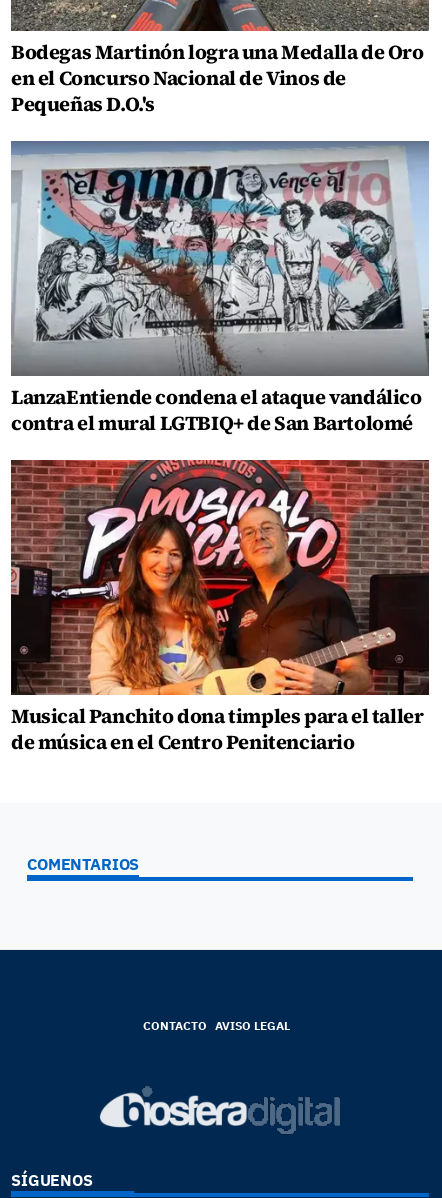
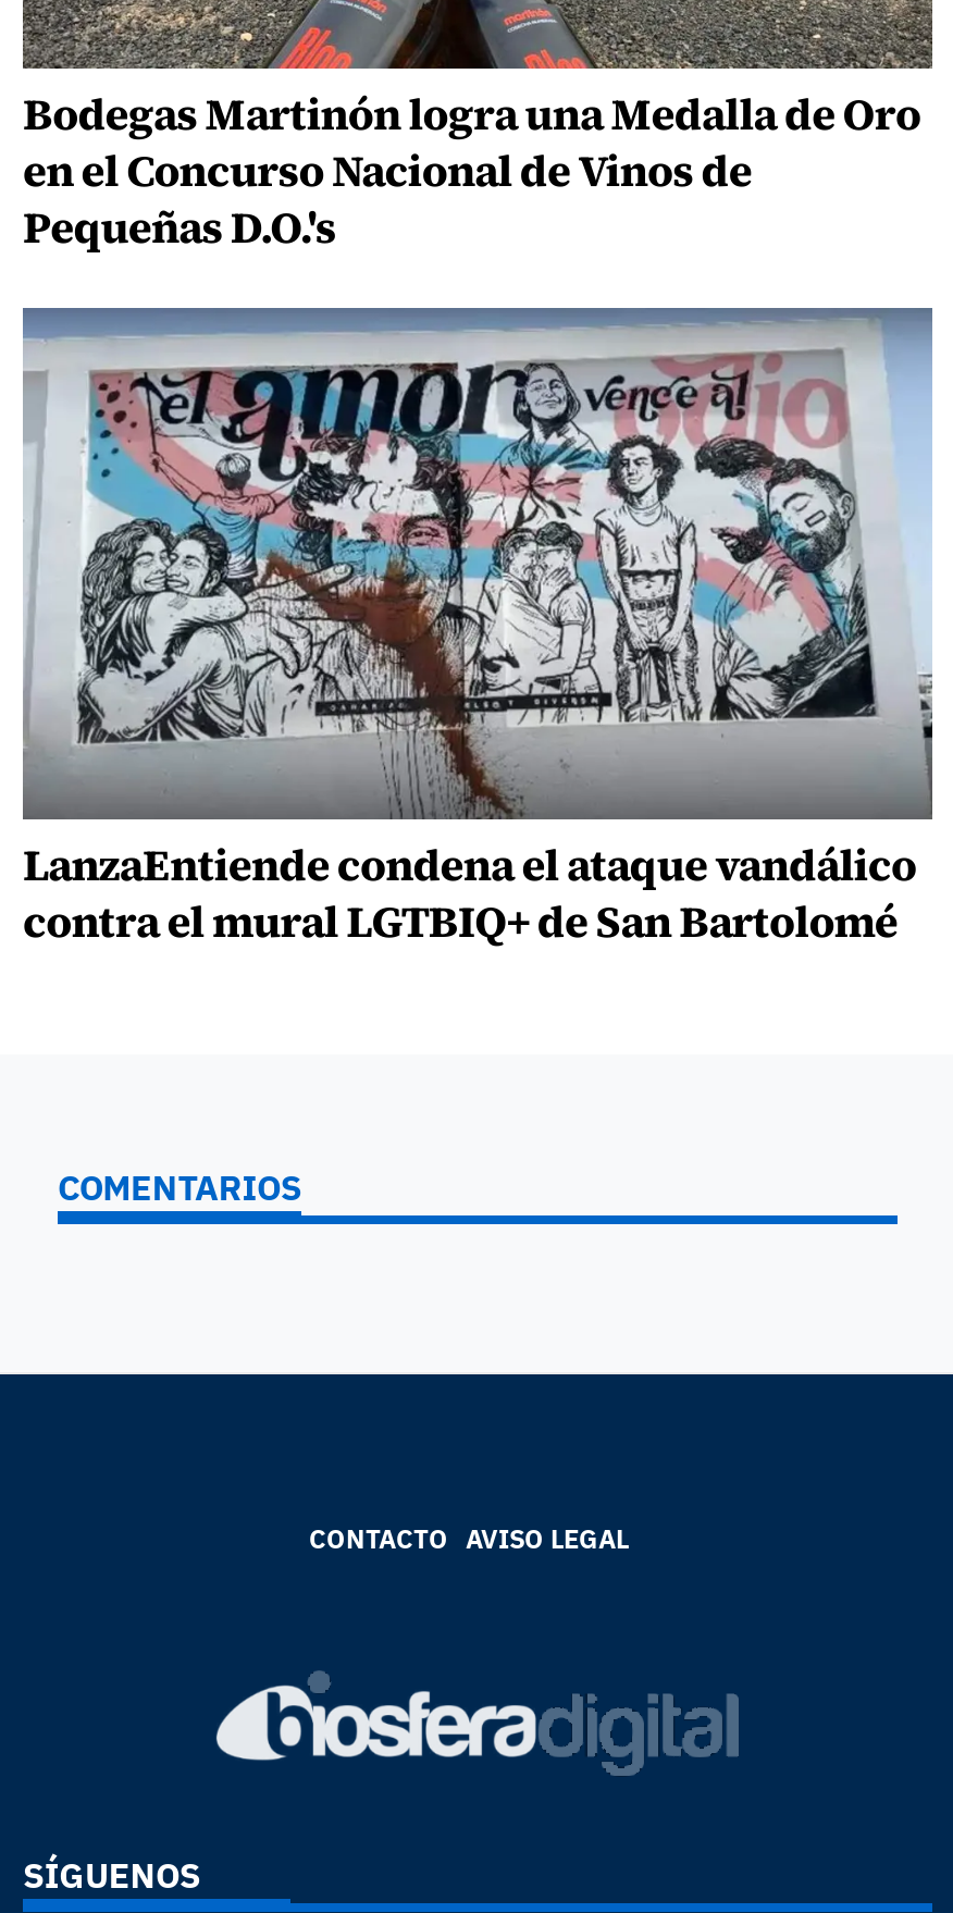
[10,459,430,756] [image] | Musical Panchito dona timples para el taller | de música en el Centro Penitenciario -> none

